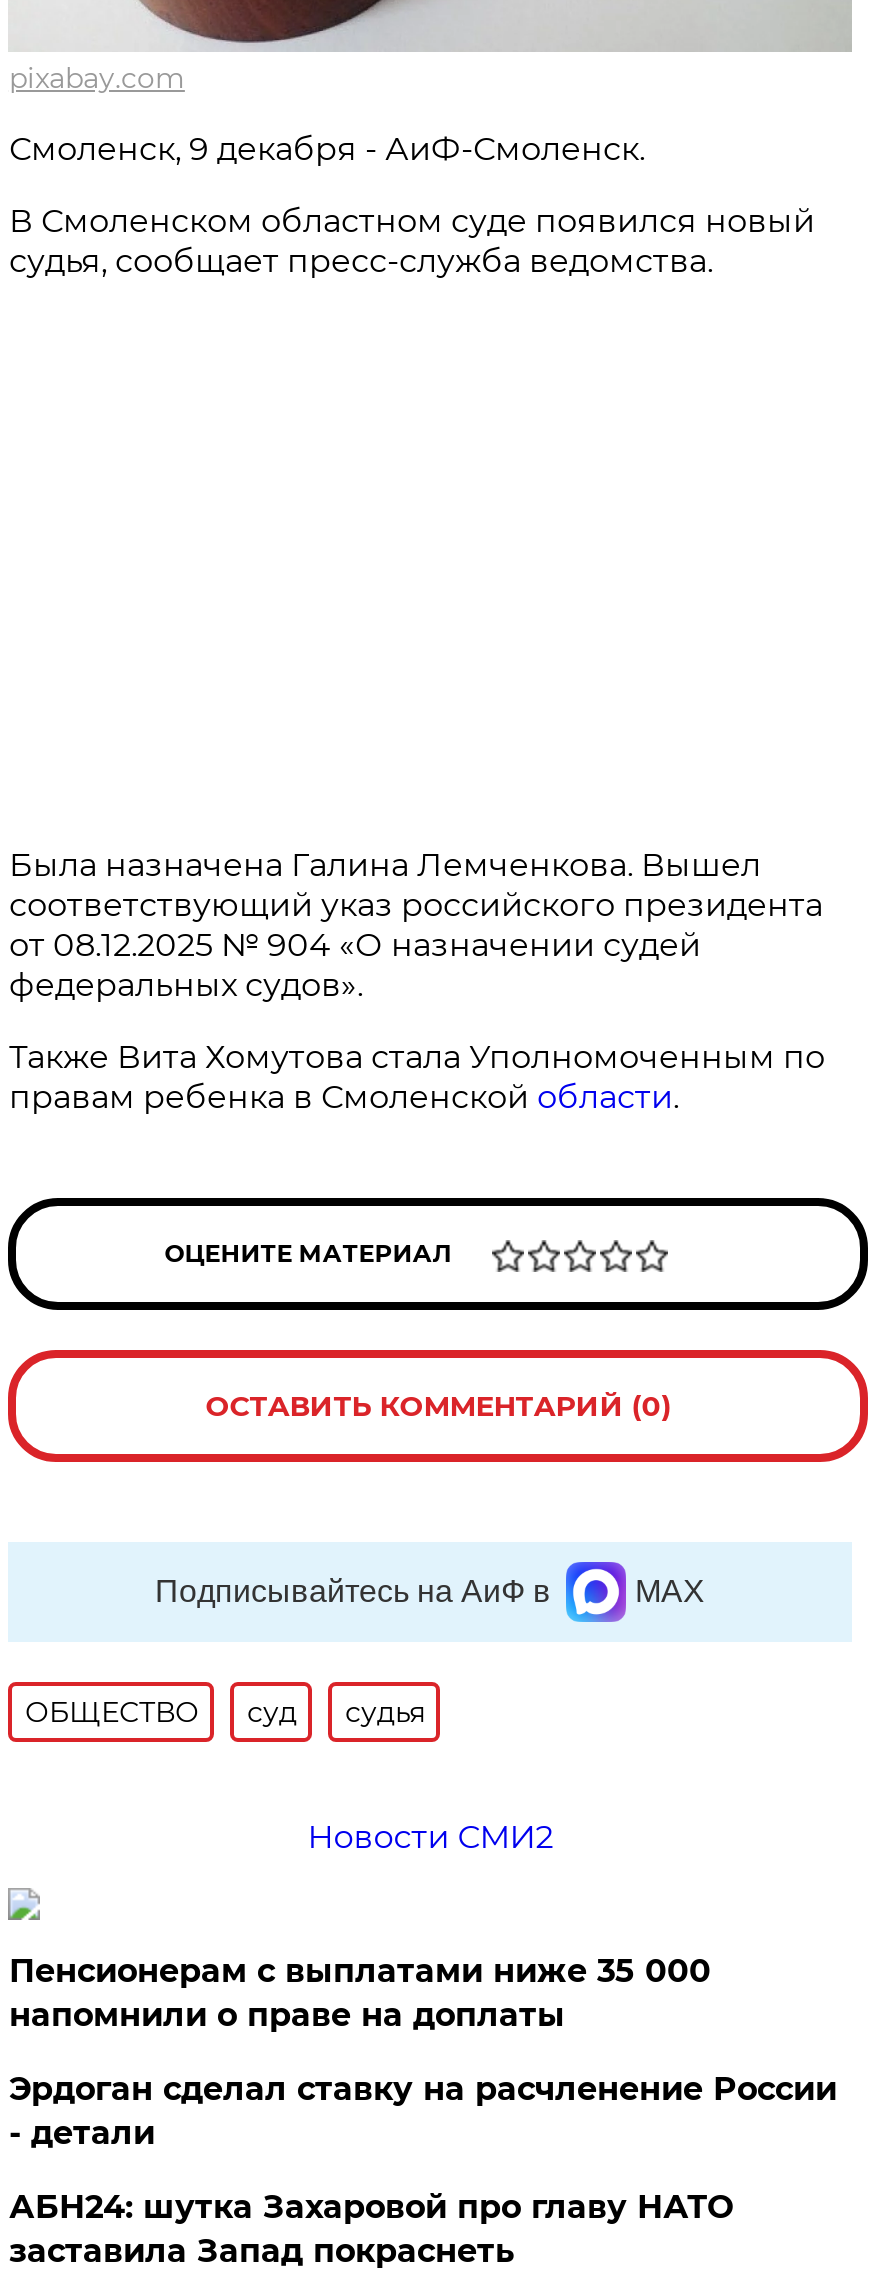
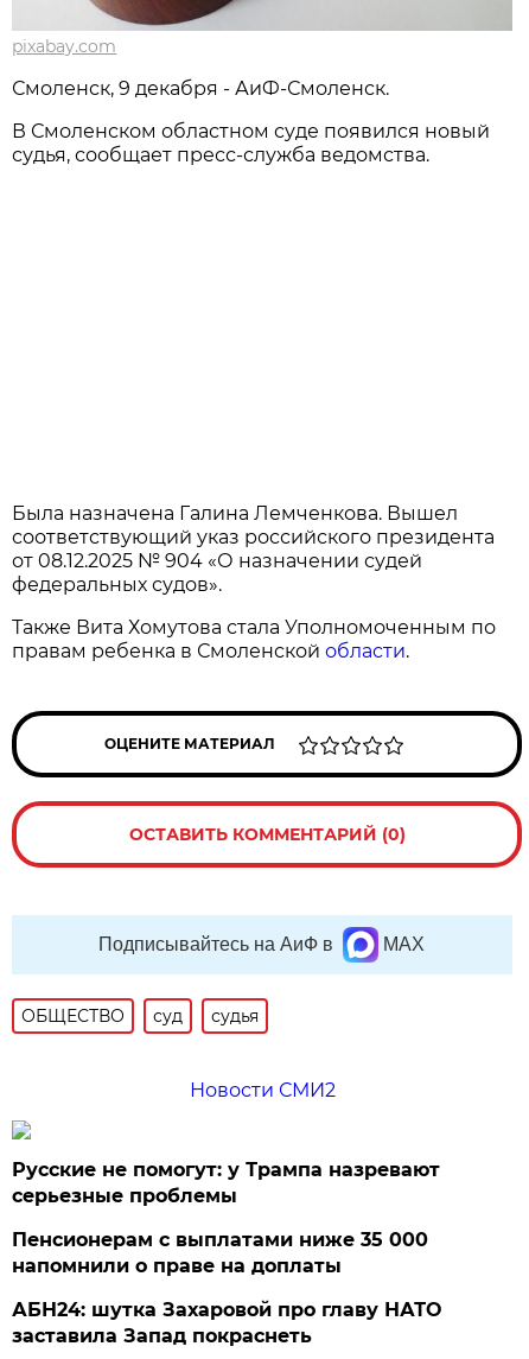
none -> [12,1158,441,1207] Русские не помогут: у Трампа назревают | серьезные проблемы
moved [9,1952,711,2034] -> [12,1228,429,1277]: Пенсионерам с выплатами ниже 35 000 | напомнили о праве на доплаты
[9,2070,837,2152] Эрдоган сделал ставку на расчленение России | - детали -> none

